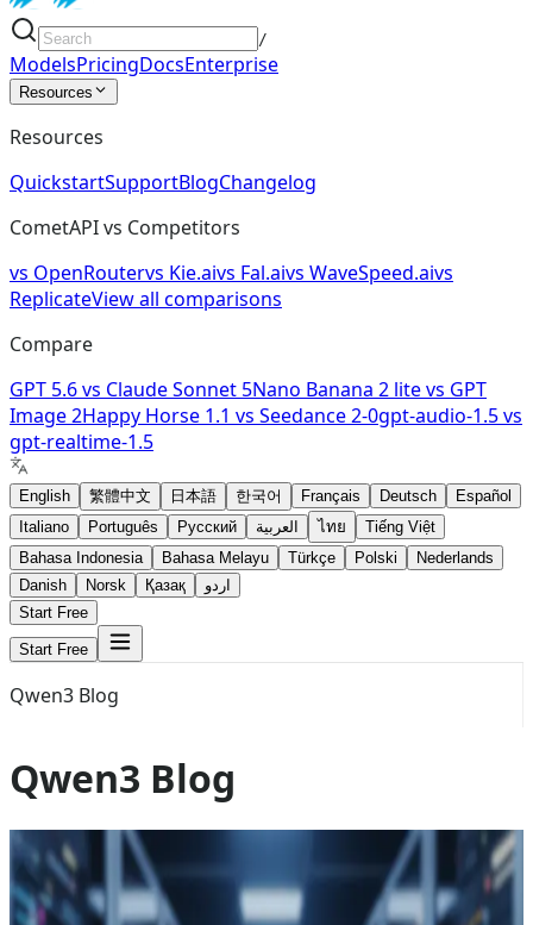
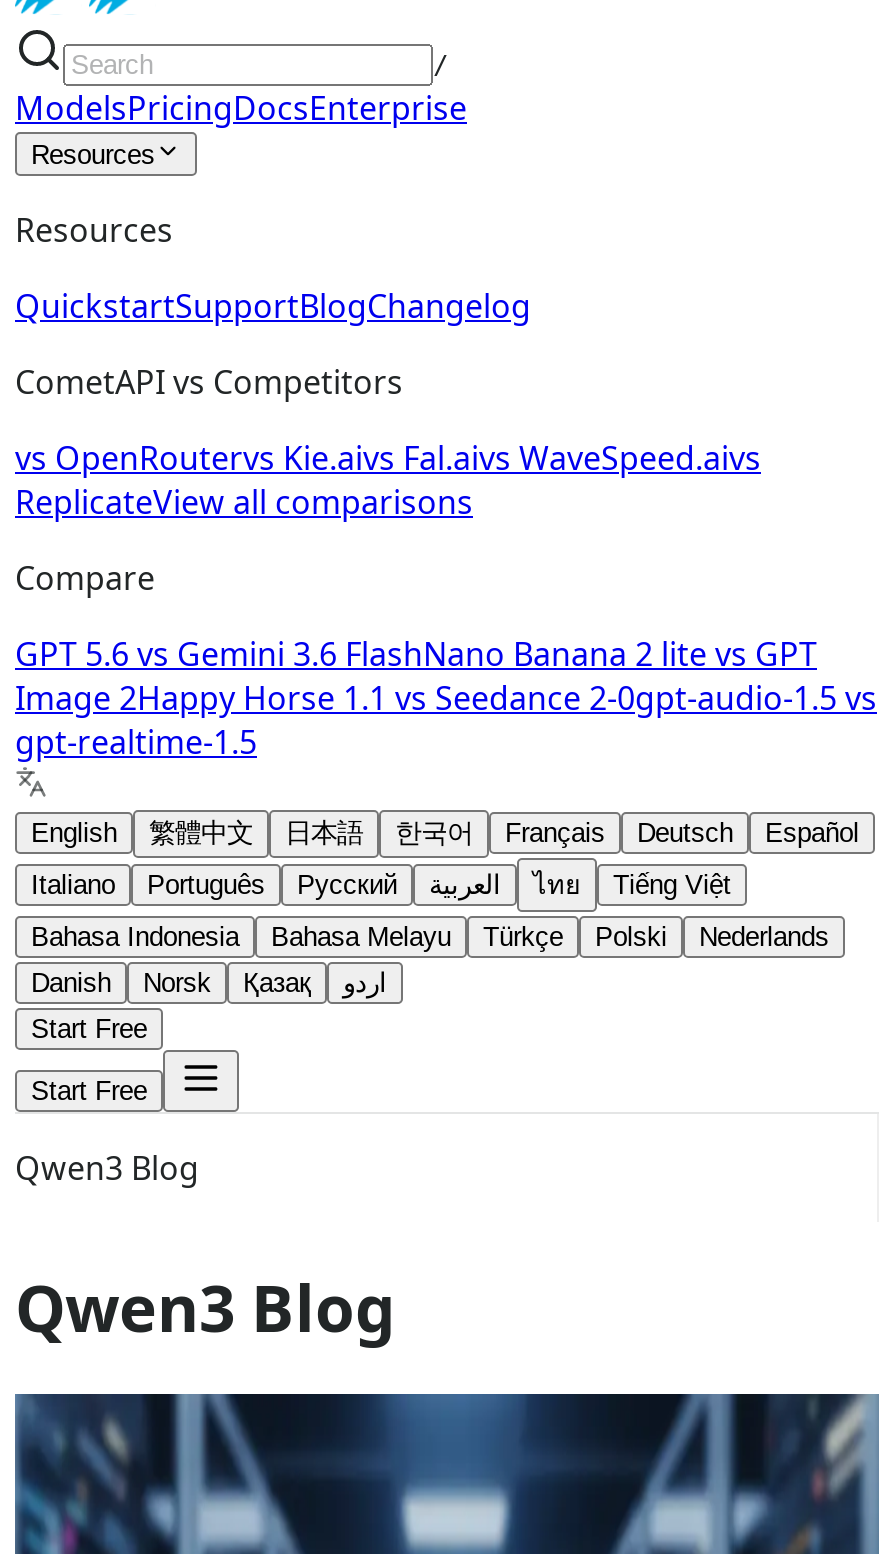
[10,376,487,402] GPT 5.6 vs Claude Sonnet 5Nano Banana 2 lite vs GPT -> [15,632,817,676] GPT 5.6 vs Gemini 3.6 FlashNano Banana 2 lite vs GPT

